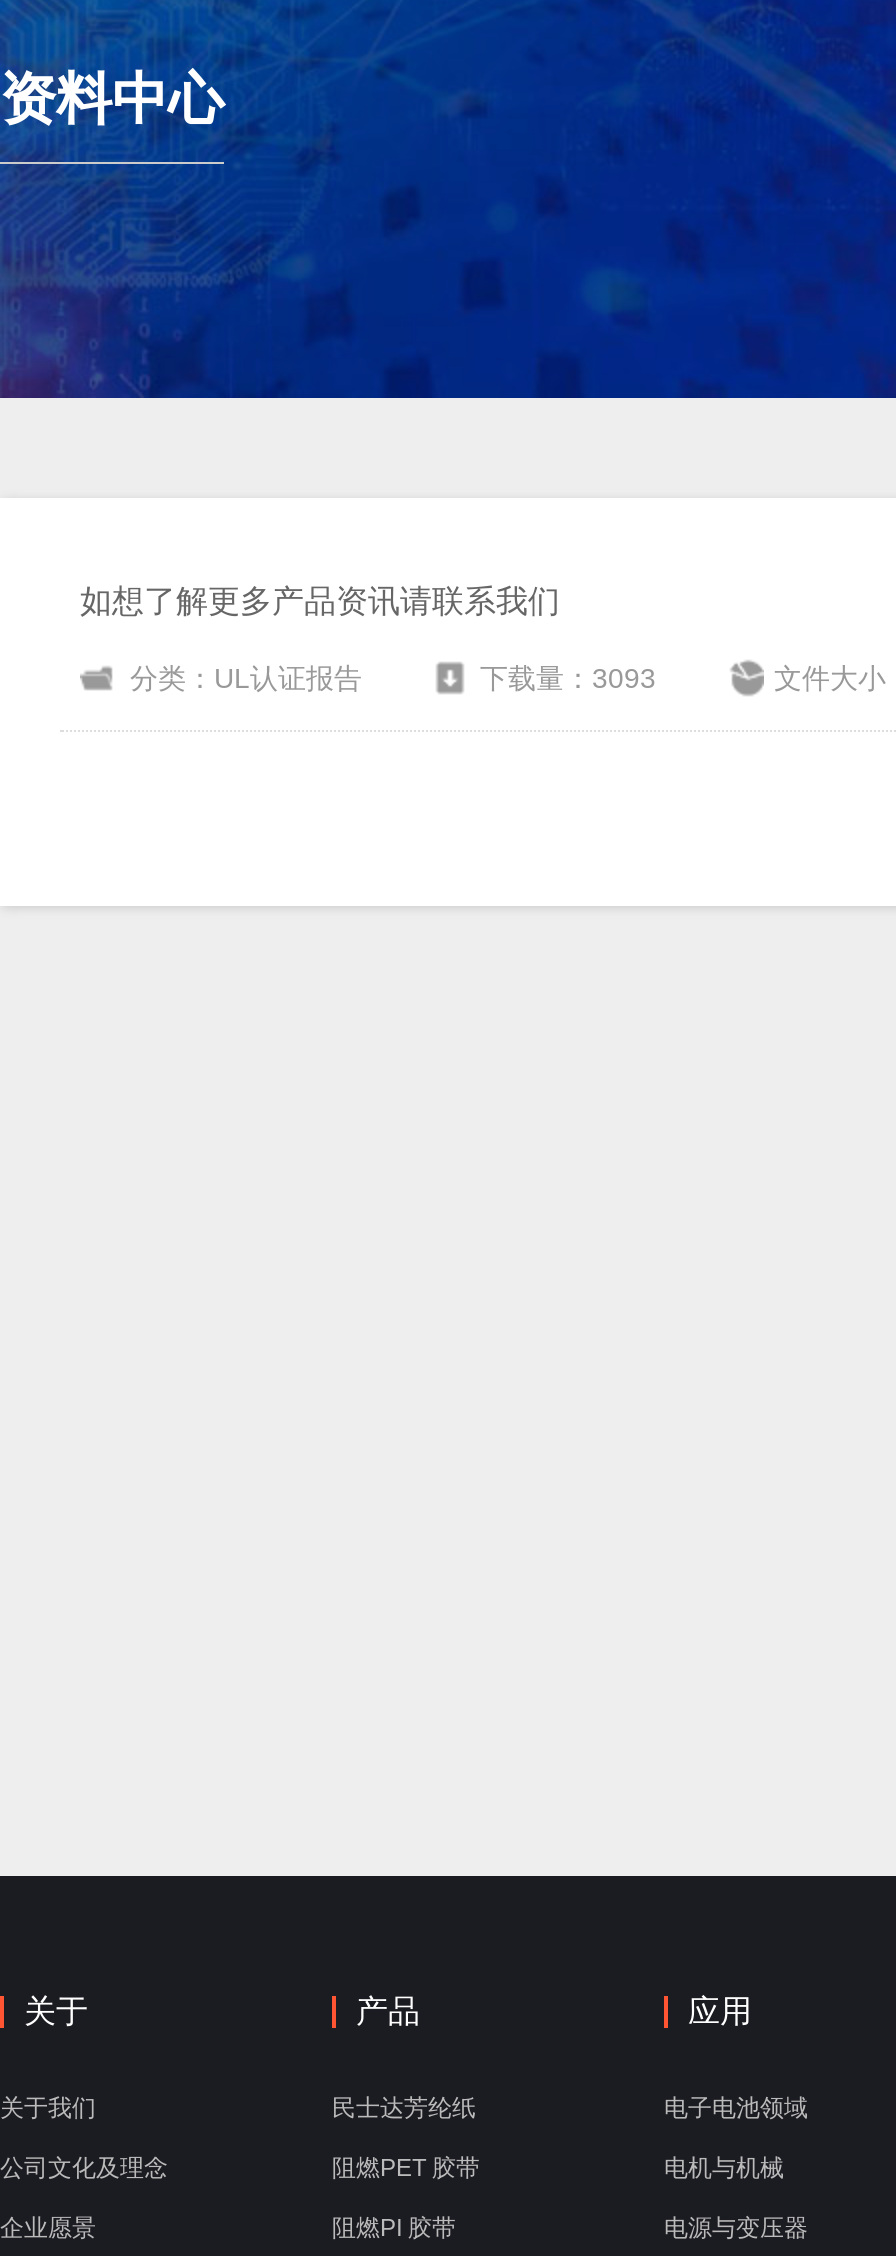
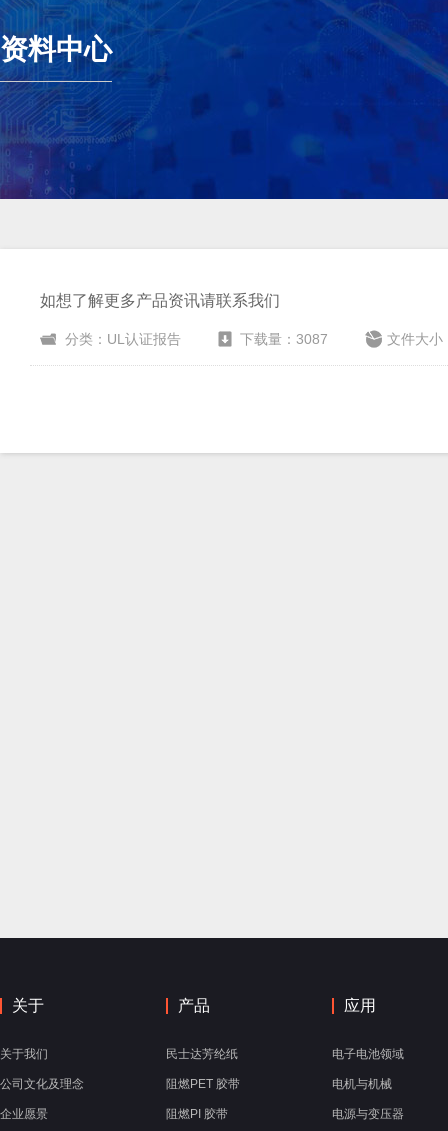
[480,662,656,694] 下载量：3093 -> [240,331,328,347] 下载量：3087

